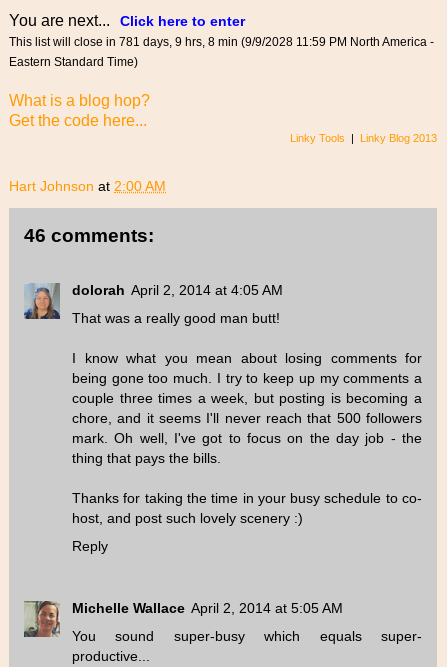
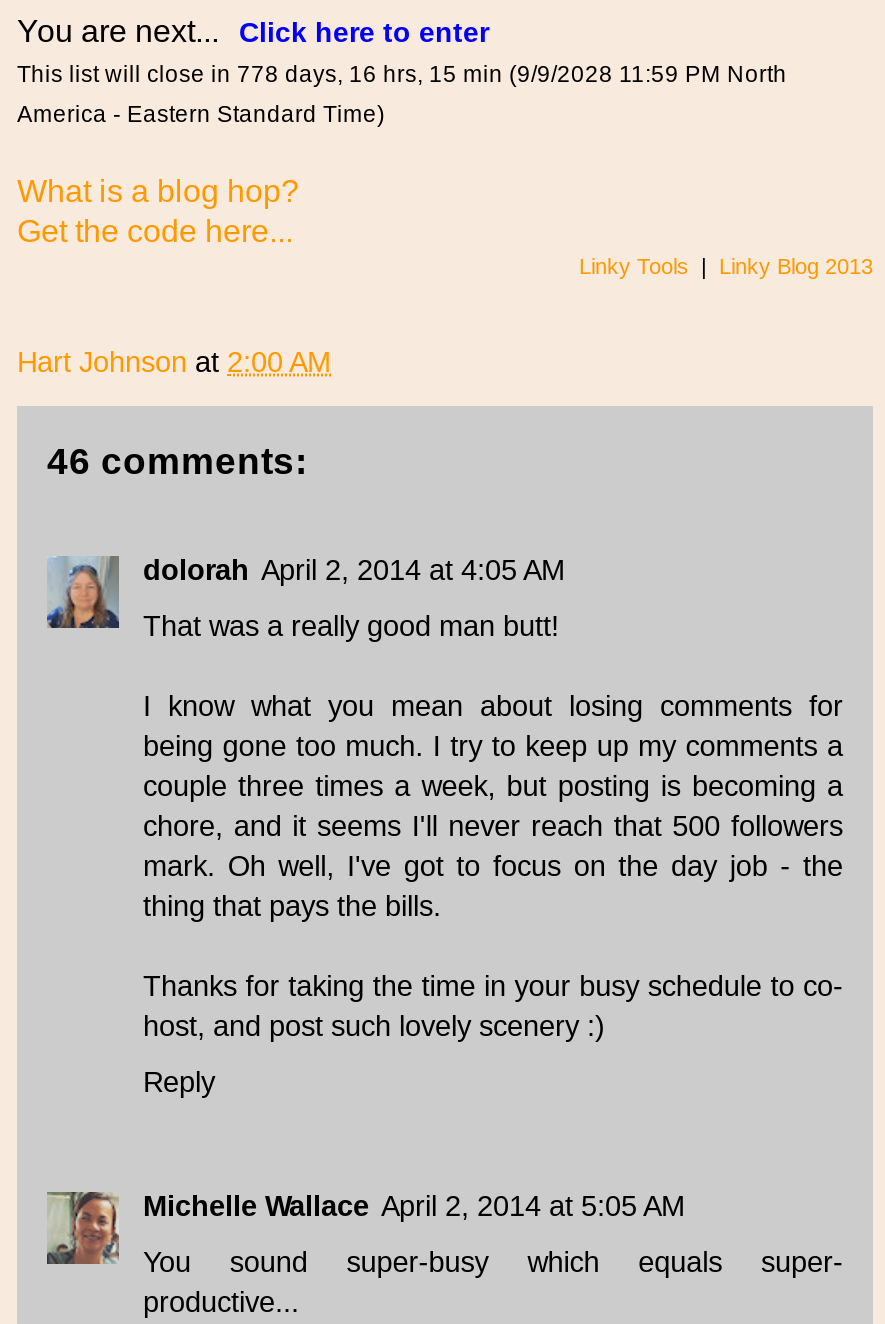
[9,36,434,48] This list will close in 781 days, 9 hrs, 8 min (9/9/2028 11:59 PM North America - -> [17,63,787,87] This list will close in 778 days, 16 hrs, 15 min (9/9/2028 11:59 PM North
[9,56,138,68] Eastern Standard Time) -> [17,103,385,127] America - Eastern Standard Time)

